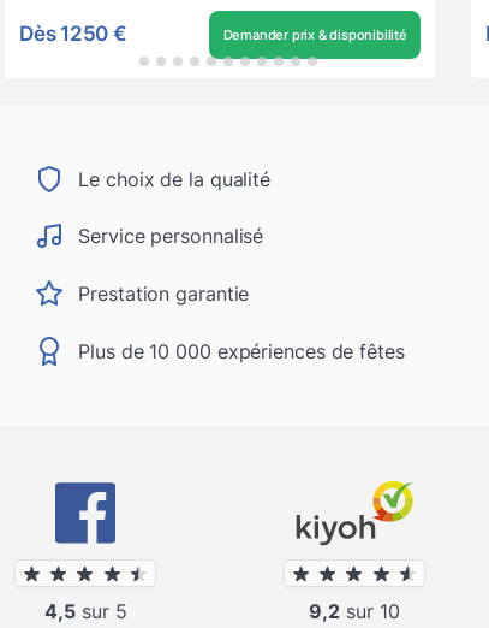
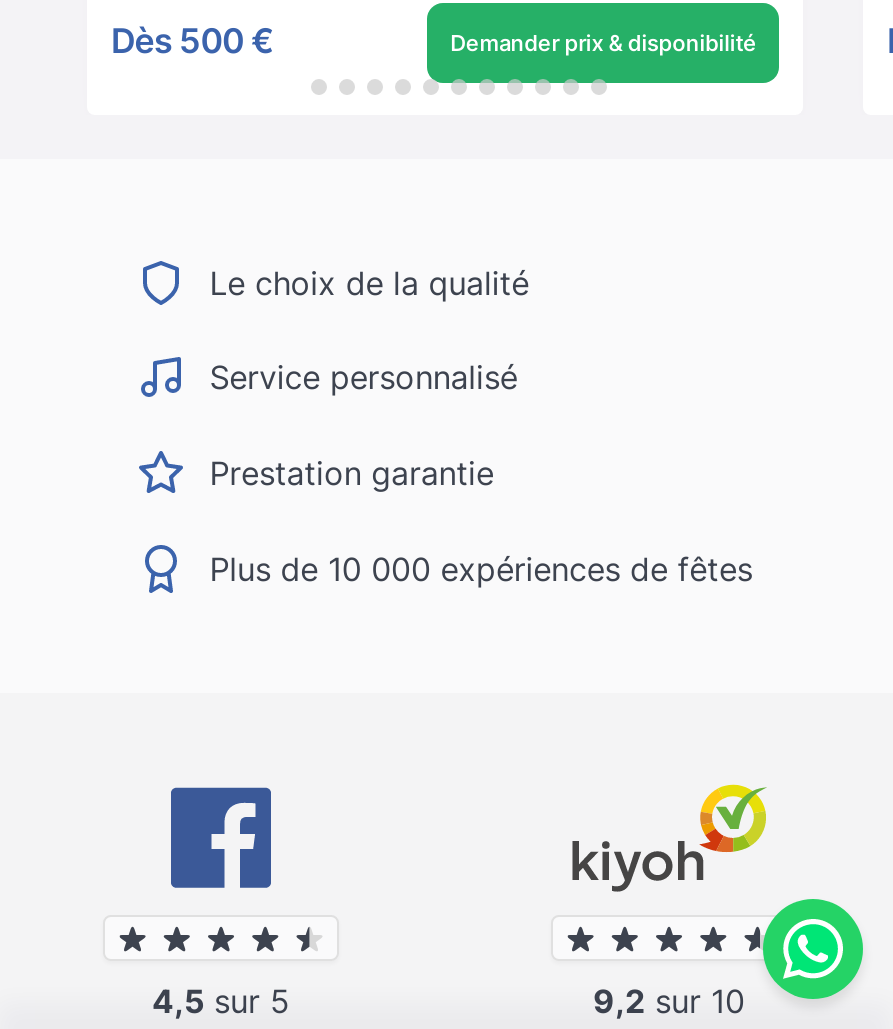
[19,22,127,46] Dès 1250 € -> [111,21,275,61] Dès 500 €
none -> [761,897,865,1003] [image]

